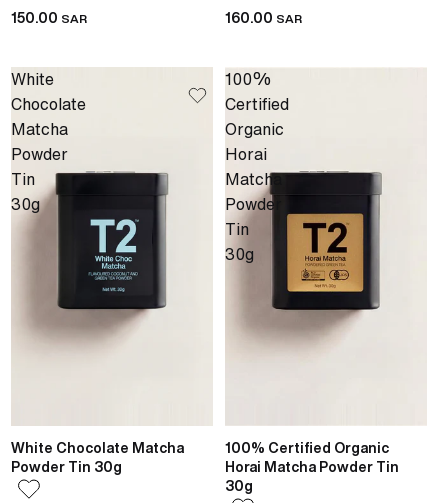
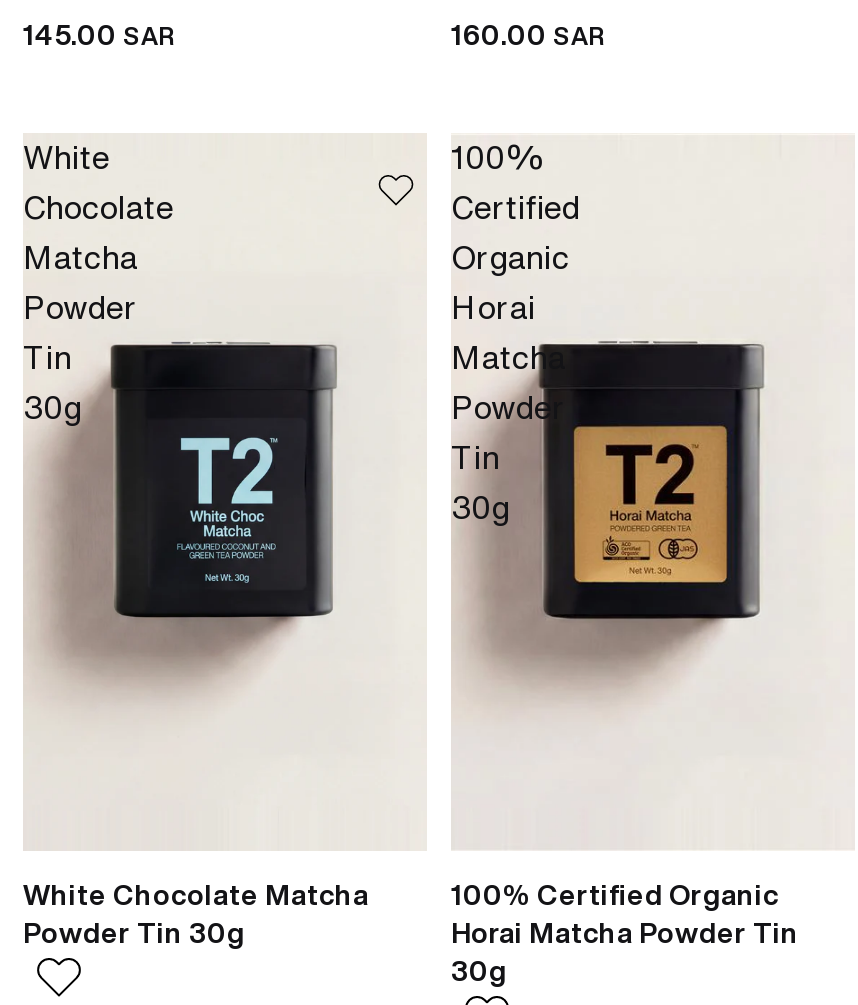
[11,7,87,28] 150.00 SAR -> [23,14,175,56] 145.00 SAR

